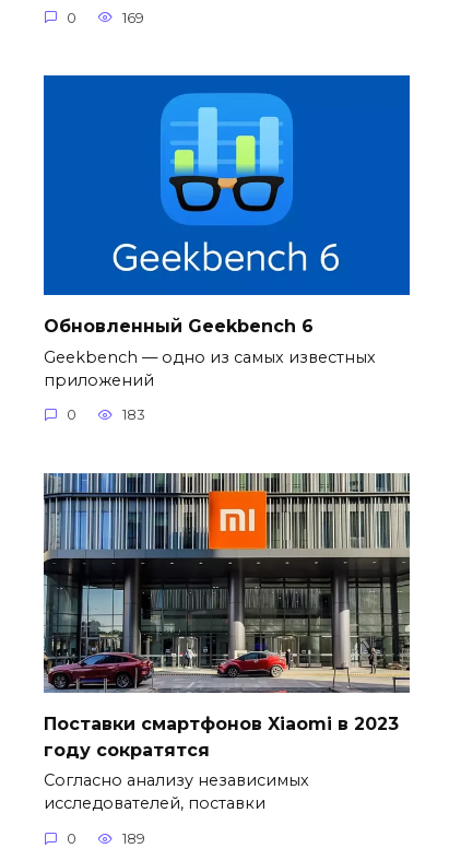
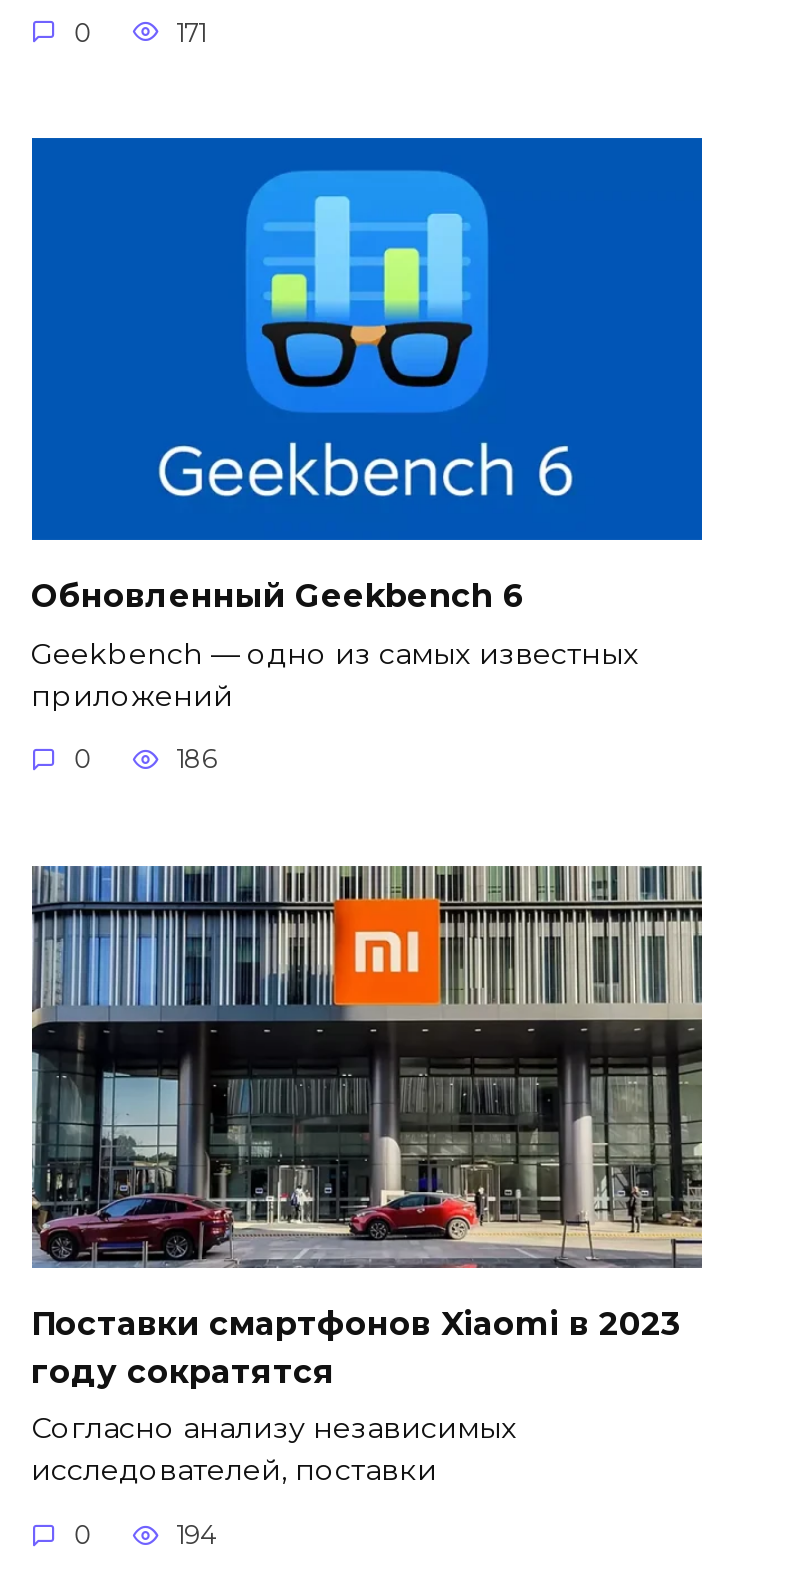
[122,9,144,26] 169 -> [176,17,206,47] 171
[122,407,145,423] 183 -> [176,745,218,775] 186
[122,830,145,847] 189 -> [176,1520,216,1550] 194

